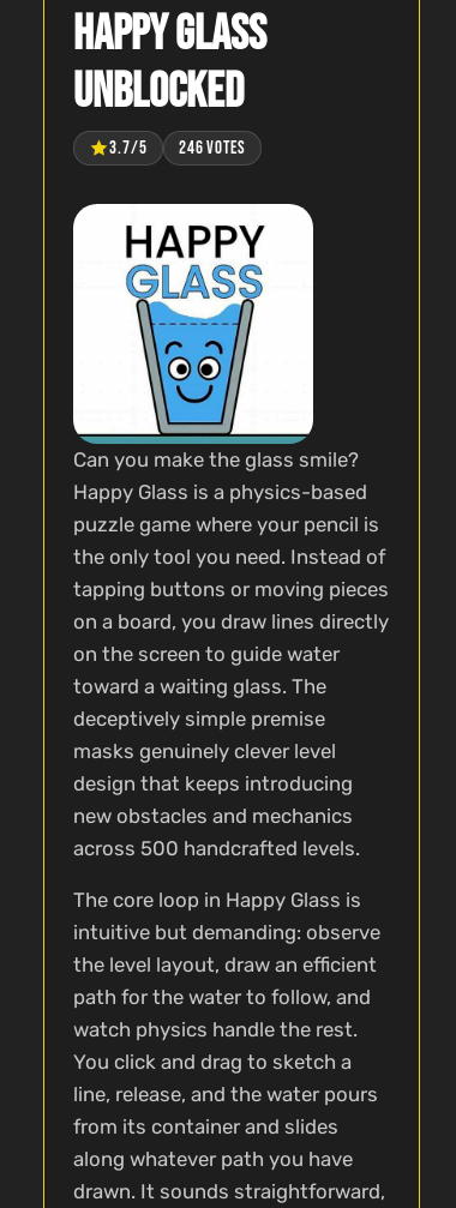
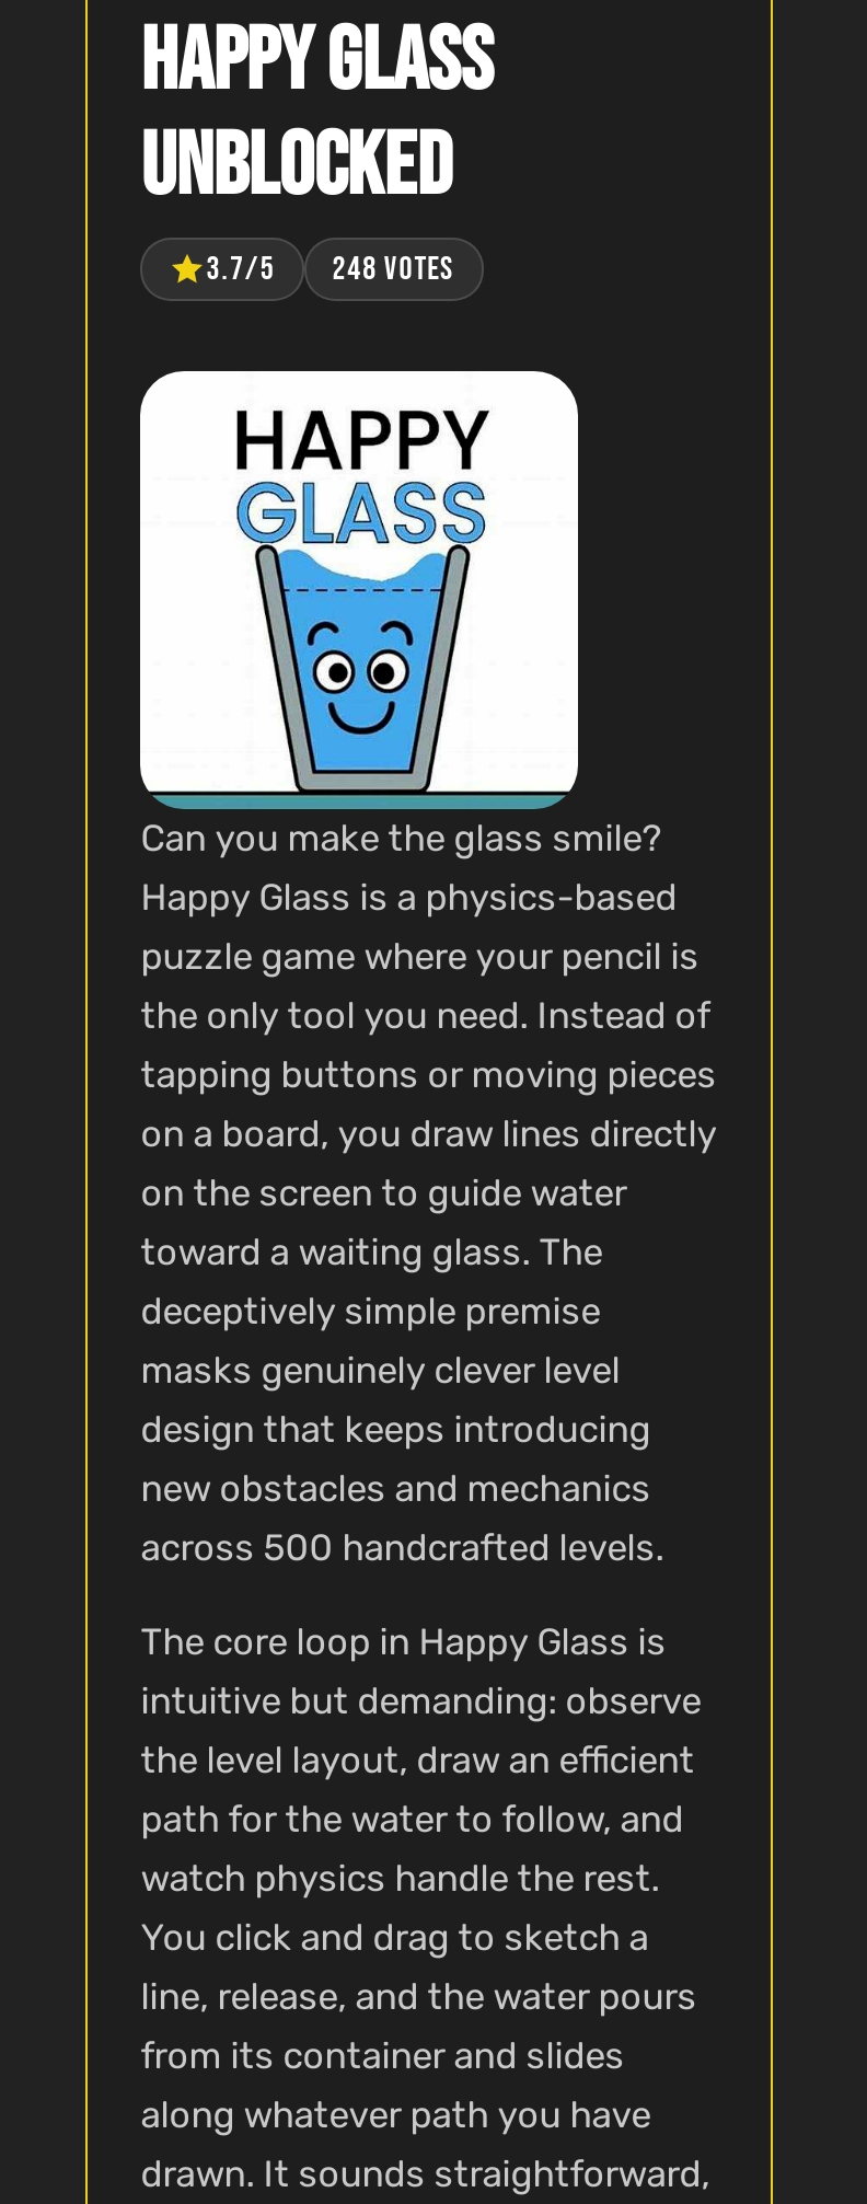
[109,137,246,160] 3.7/5 246 VOTES -> [206,249,455,291] 3.7/5 248 VOTES

